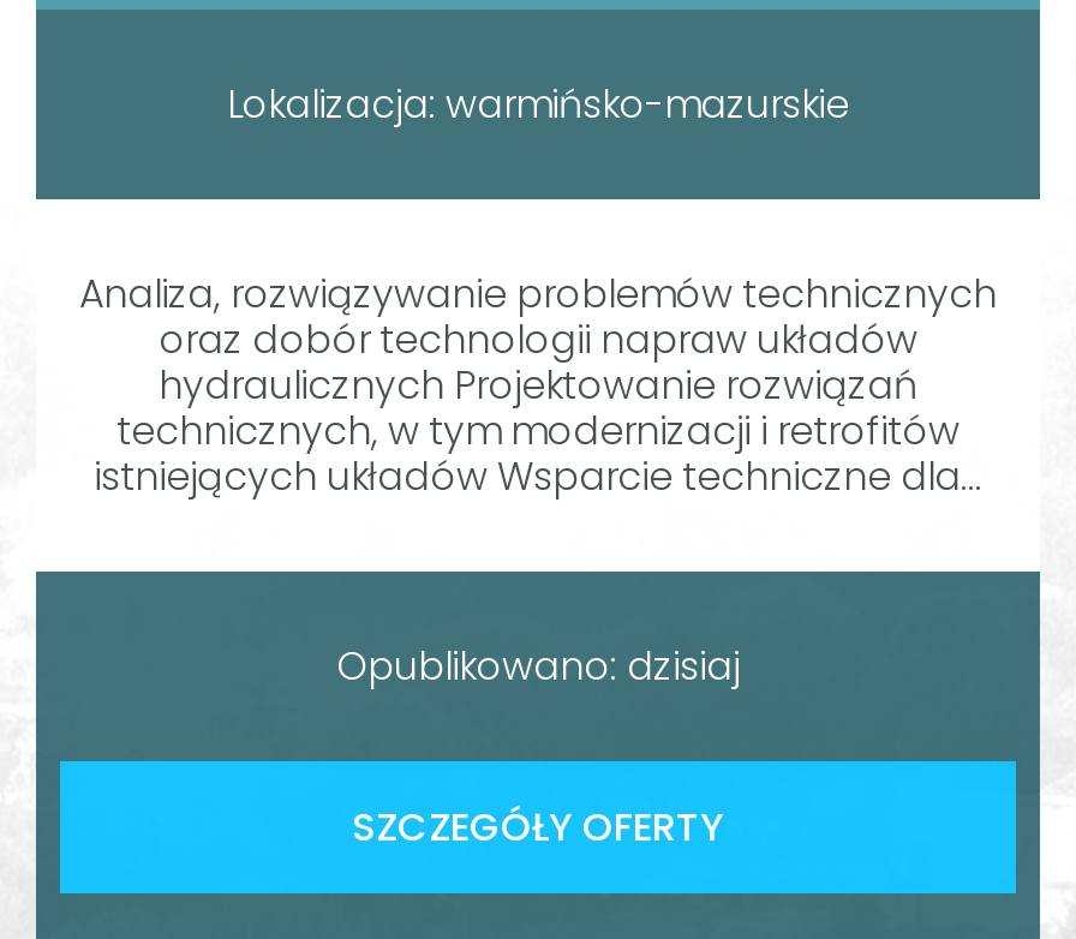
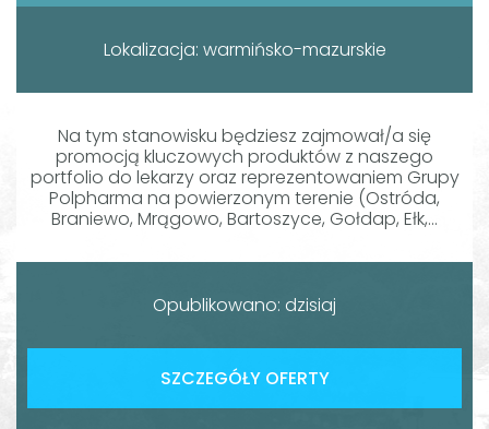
[79,266,997,503] Analiza, rozwiązywanie problemów technicznych | oraz dobór technologii napraw układów | hydraulicznych Projektowanie rozwiązań | technicznych, w tym modernizacji i retrofitów | istniejących układów Wsparcie techniczne dla... -> [30,123,459,231] Na tym stanowisku będziesz zajmował/a się | promocją kluczowych produktów z naszego | portfolio do lekarzy oraz reprezentowaniem Grupy | Polpharma na powierzonym terenie (Ostróda, | Braniewo, Mrągowo, Bartoszyce, Gołdap, Ełk,...

